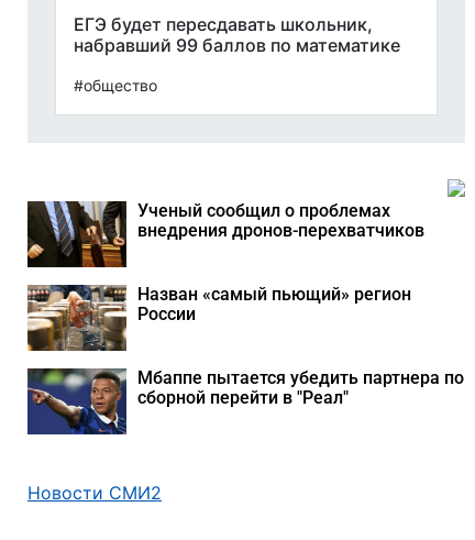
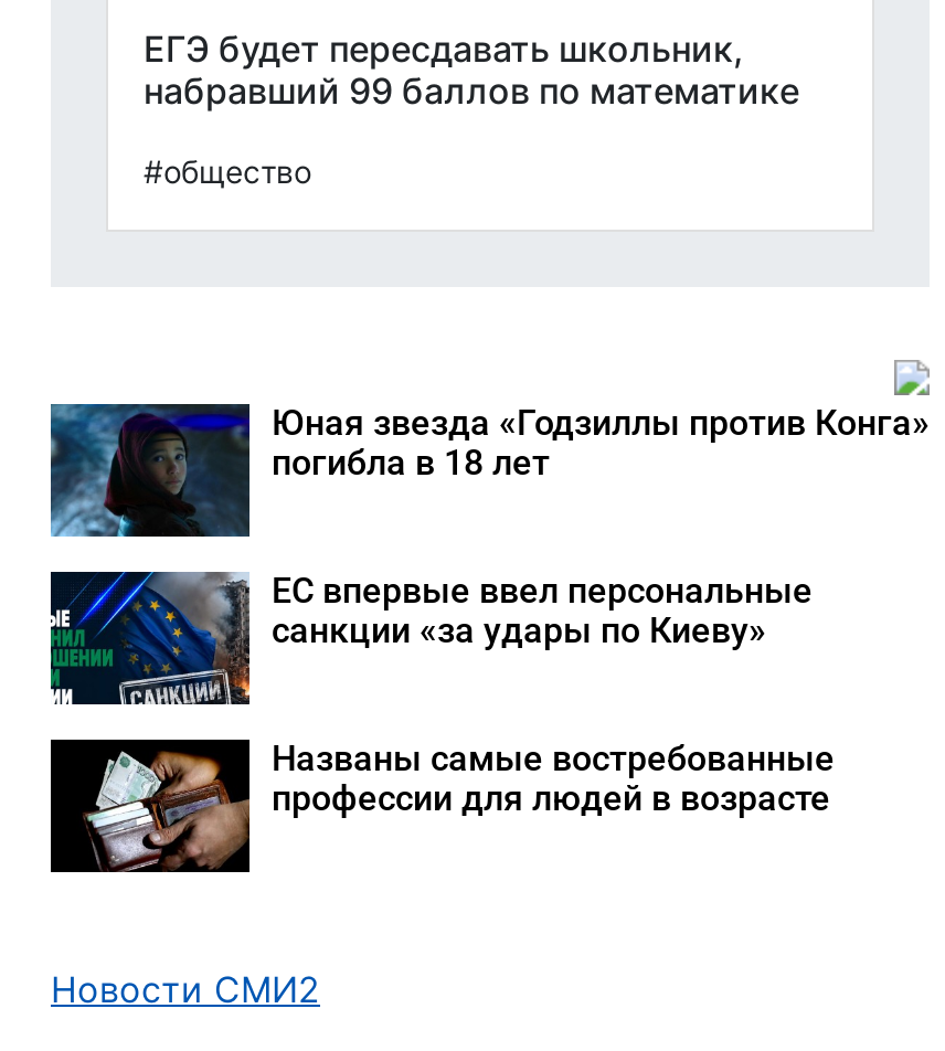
[26,200,424,268] [image] | Ученый сообщил о проблемах | внедрения дронов-перехватчиков -> [49,402,930,539] [image] | Юная звезда «Годзиллы против Конга» | погибла в 18 лет
[26,284,411,352] [image] | Назван «самый пьющий» регион | России -> [49,570,813,707] [image] | ЕС впервые ввел персональные | санкции «за удары по Киеву»
[26,367,464,436] [image] | Мбаппе пытается убедить партнера по | сборной перейти в "Реал" -> [49,738,835,874] [image] | Названы самые востребованные | профессии для людей в возрасте

